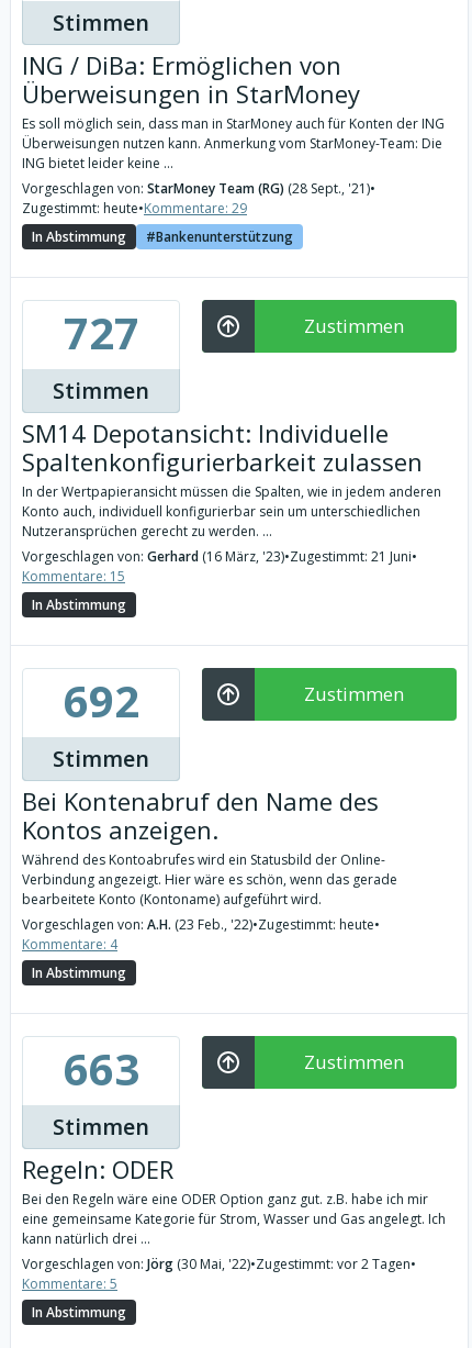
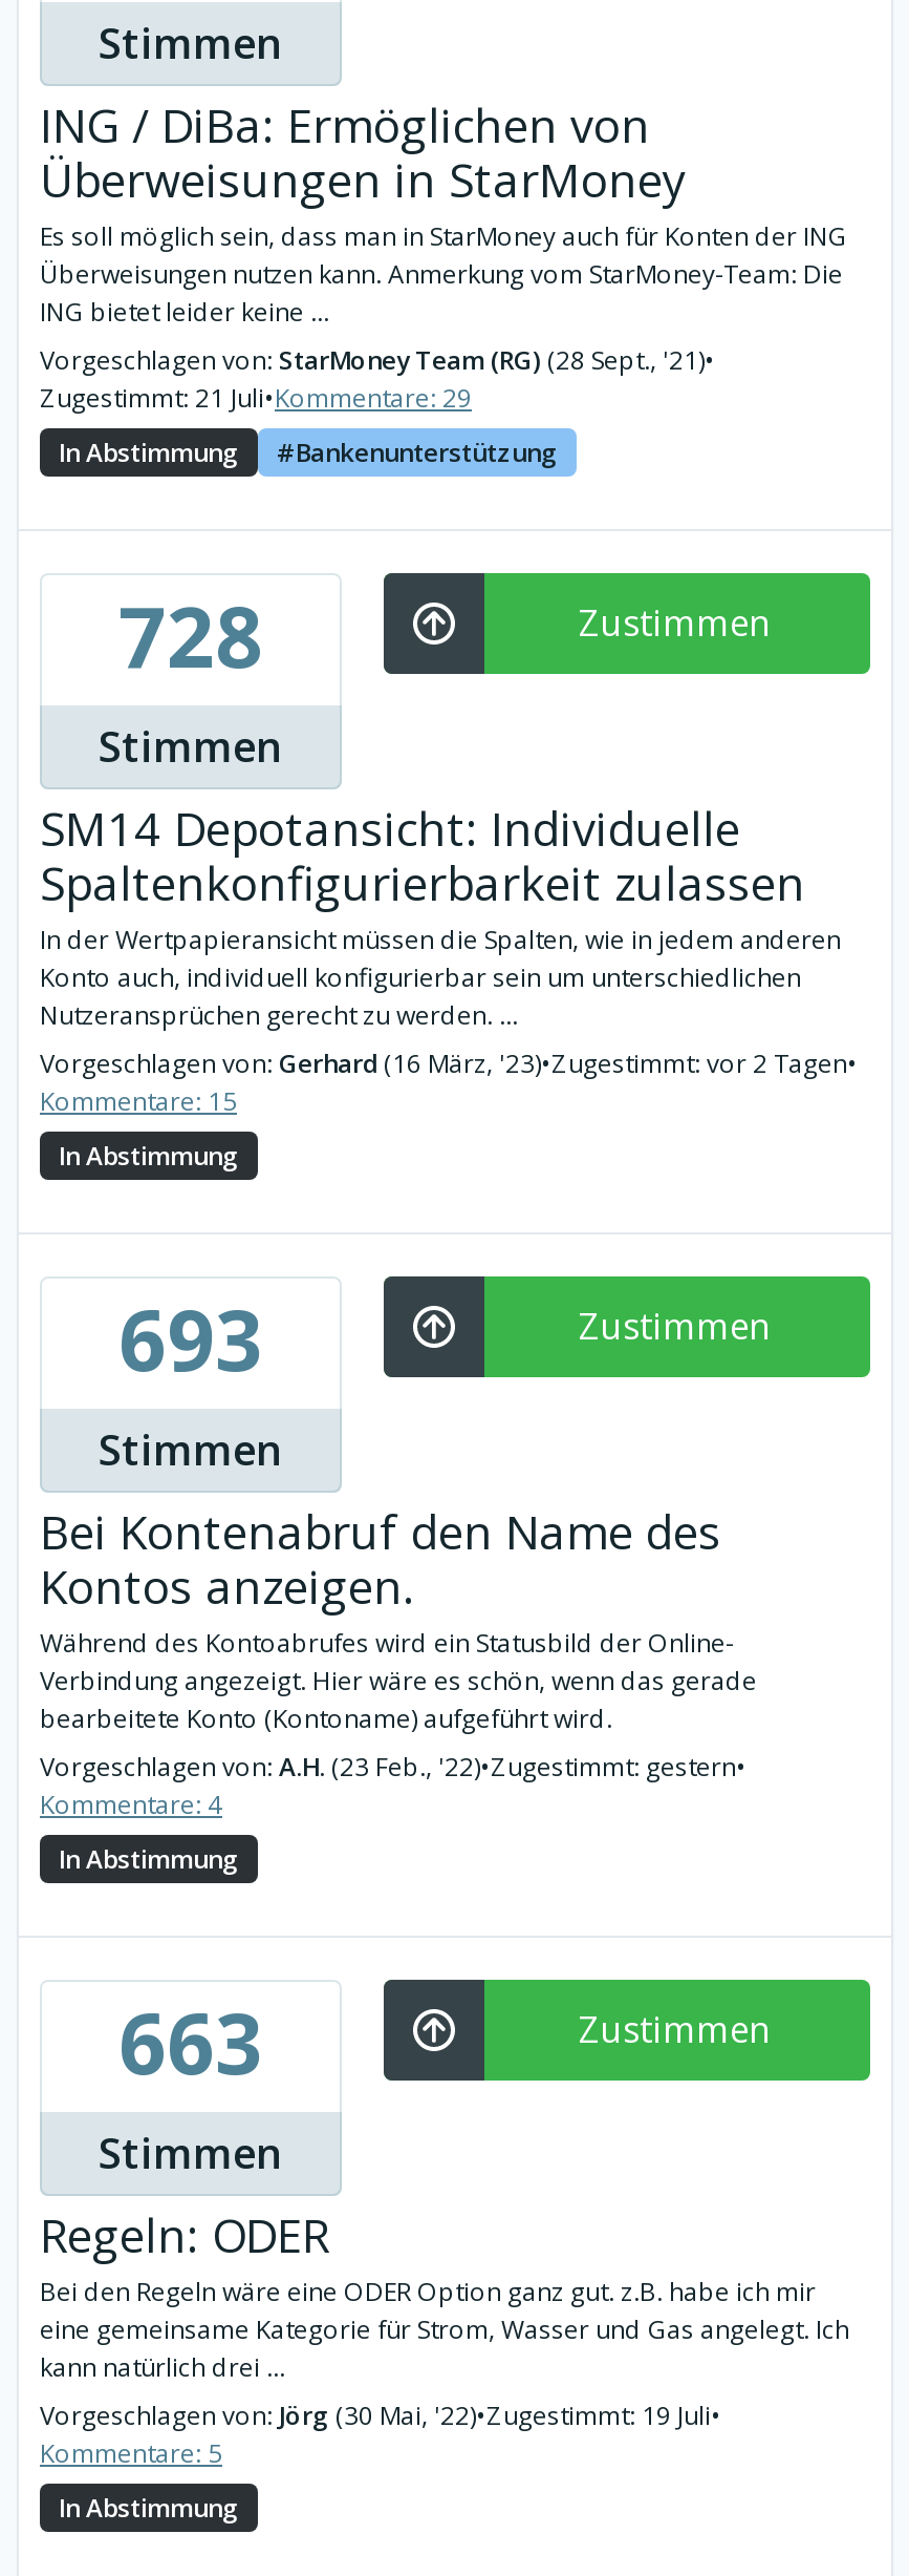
[22,199,247,218] Zugestimmt: heute•Kommentare: 29 -> [40,380,472,416] Zugestimmt: 21 Juli•Kommentare: 29
[63,302,139,363] 727 -> [118,577,263,693] 728
[22,547,417,566] Vorgeschlagen von: Gerhard (16 März, '23)•Zugestimmt: 21 Juni• -> [40,1046,858,1081] Vorgeschlagen von: Gerhard (16 März, '23)•Zugestimmt: vor 2 Tagen•
[63,670,139,731] 692 -> [118,1281,263,1396] 693
[22,915,380,934] Vorgeschlagen von: A.H. (23 Feb., '22)•Zugestimmt: heute• -> [40,1749,746,1785] Vorgeschlagen von: A.H. (23 Feb., '22)•Zugestimmt: gestern•
[22,1255,416,1273] Vorgeschlagen von: Jörg (30 Mai, '22)•Zugestimmt: vor 2 Tagen• -> [40,2398,721,2433] Vorgeschlagen von: Jörg (30 Mai, '22)•Zugestimmt: 19 Juli•

